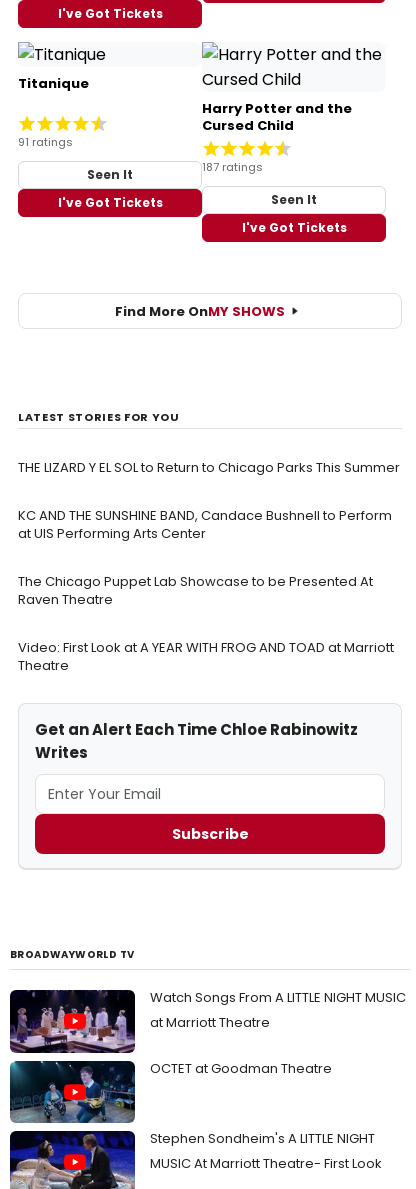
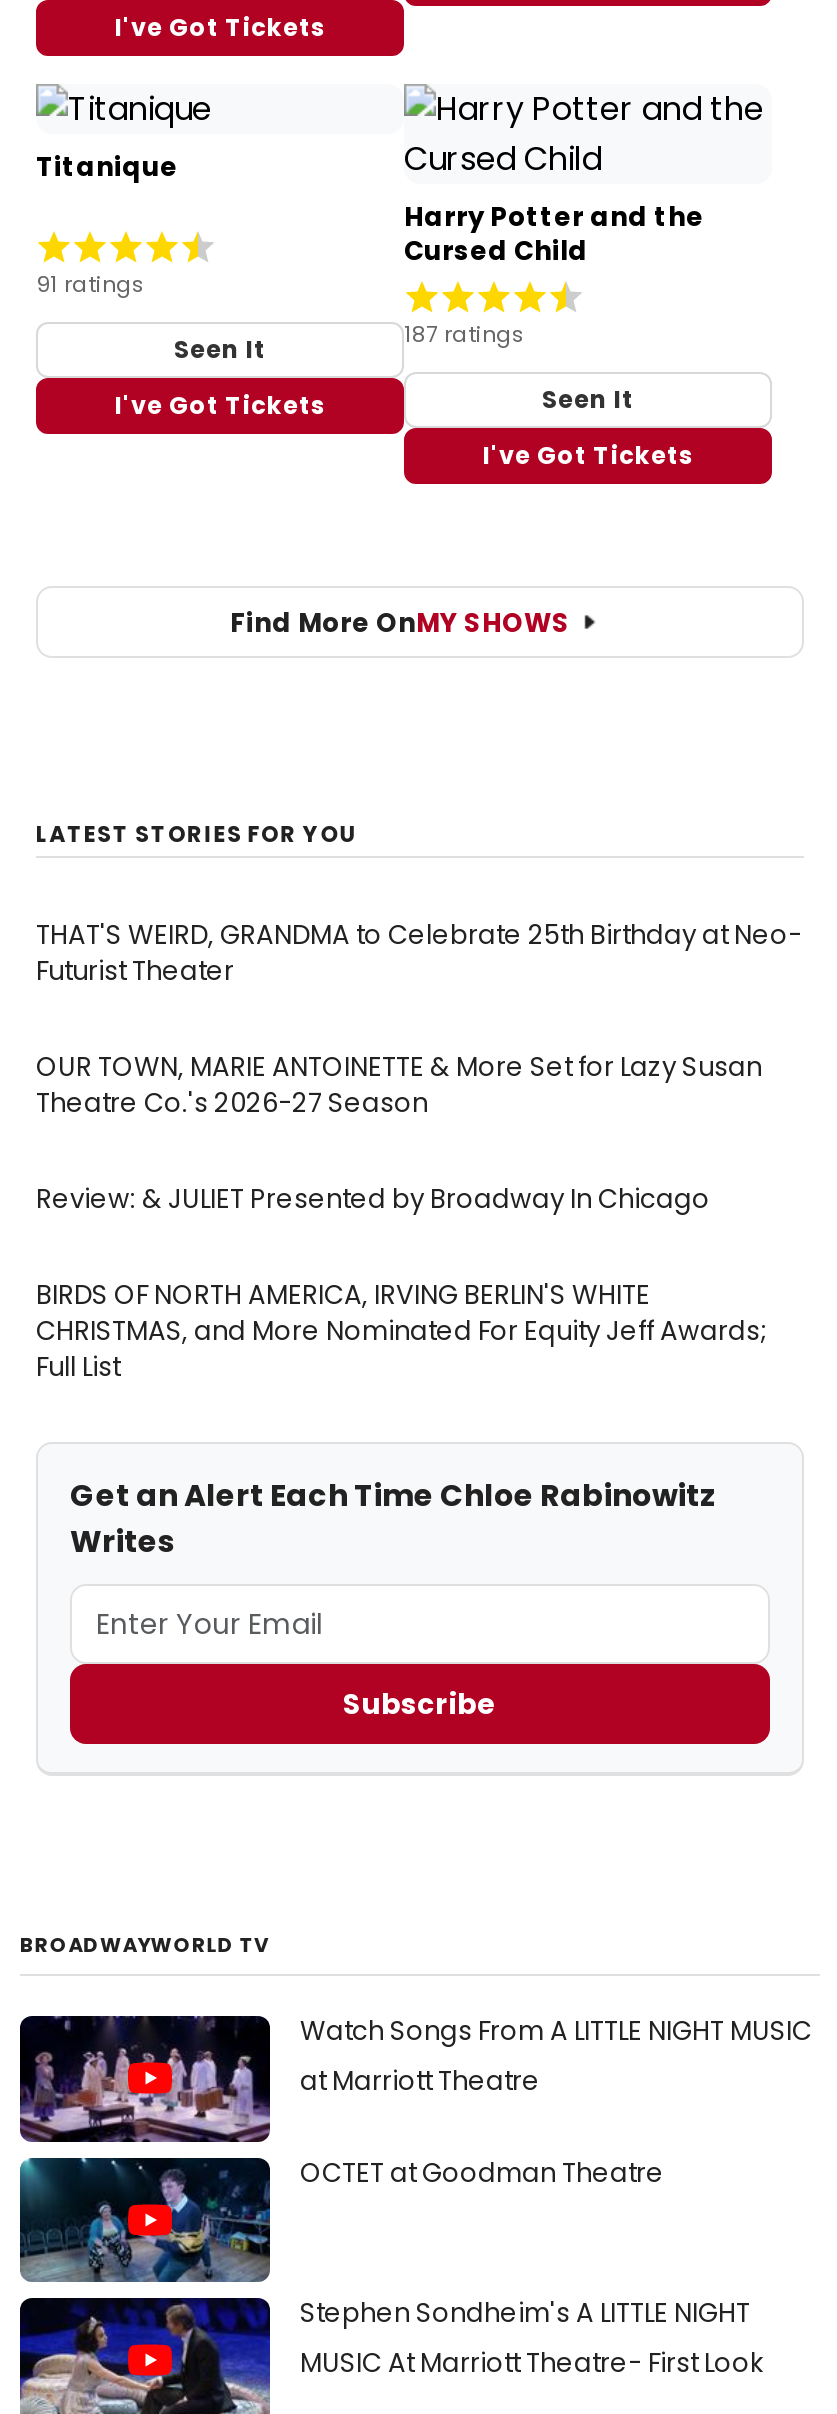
[18,458,400,477] THE LIZARD Y EL SOL to Return to Chicago Parks This Summer -> [36,916,802,990] THAT'S WEIRD, GRANDMA to Celebrate 25th Birthday at Neo- | Futurist Theater
[18,506,392,543] KC AND THE SUNSHINE BAND, Candace Bushnell to Perform | at UIS Performing Arts Center -> [36,1048,762,1122] OUR TOWN, MARIE ANTOINETTE & More Set for Lazy Susan | Theatre Co.'s 2026-27 Season
[18,572,373,609] The Chicago Puppet Lab Showcase to be Presented At | Raven Theatre -> [36,1180,710,1218] Review: & JULIET Presented by Broadway In Chicago
[18,638,394,675] Video: First Look at A YEAR WITH FROG AND TOAD at Marriott | Theatre -> [36,1276,766,1386] BIRDS OF NORTH AMERICA, IRVING BERLIN'S WHITE | CHRISTMAS, and More Nominated For Equity Jeff Awards; | Full List

